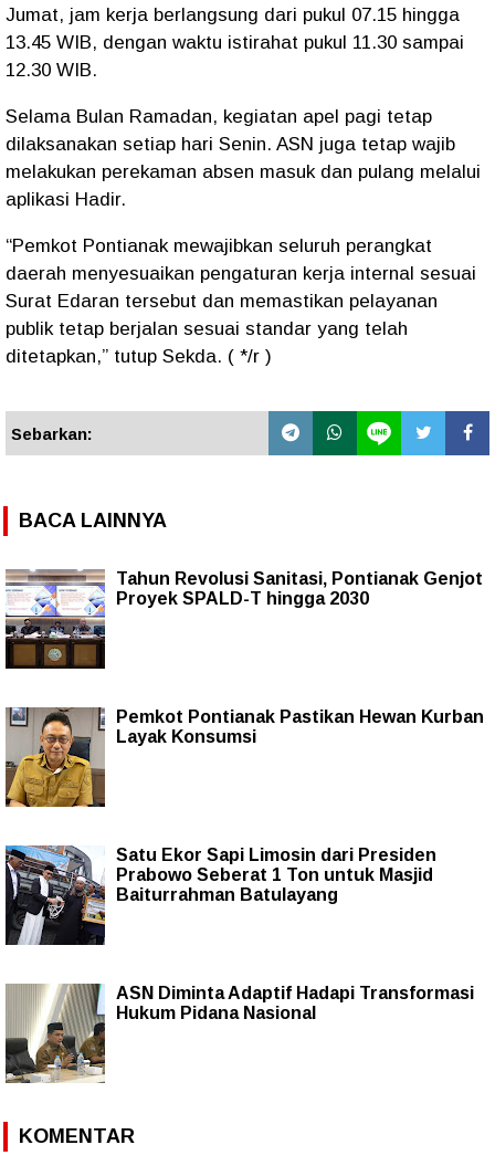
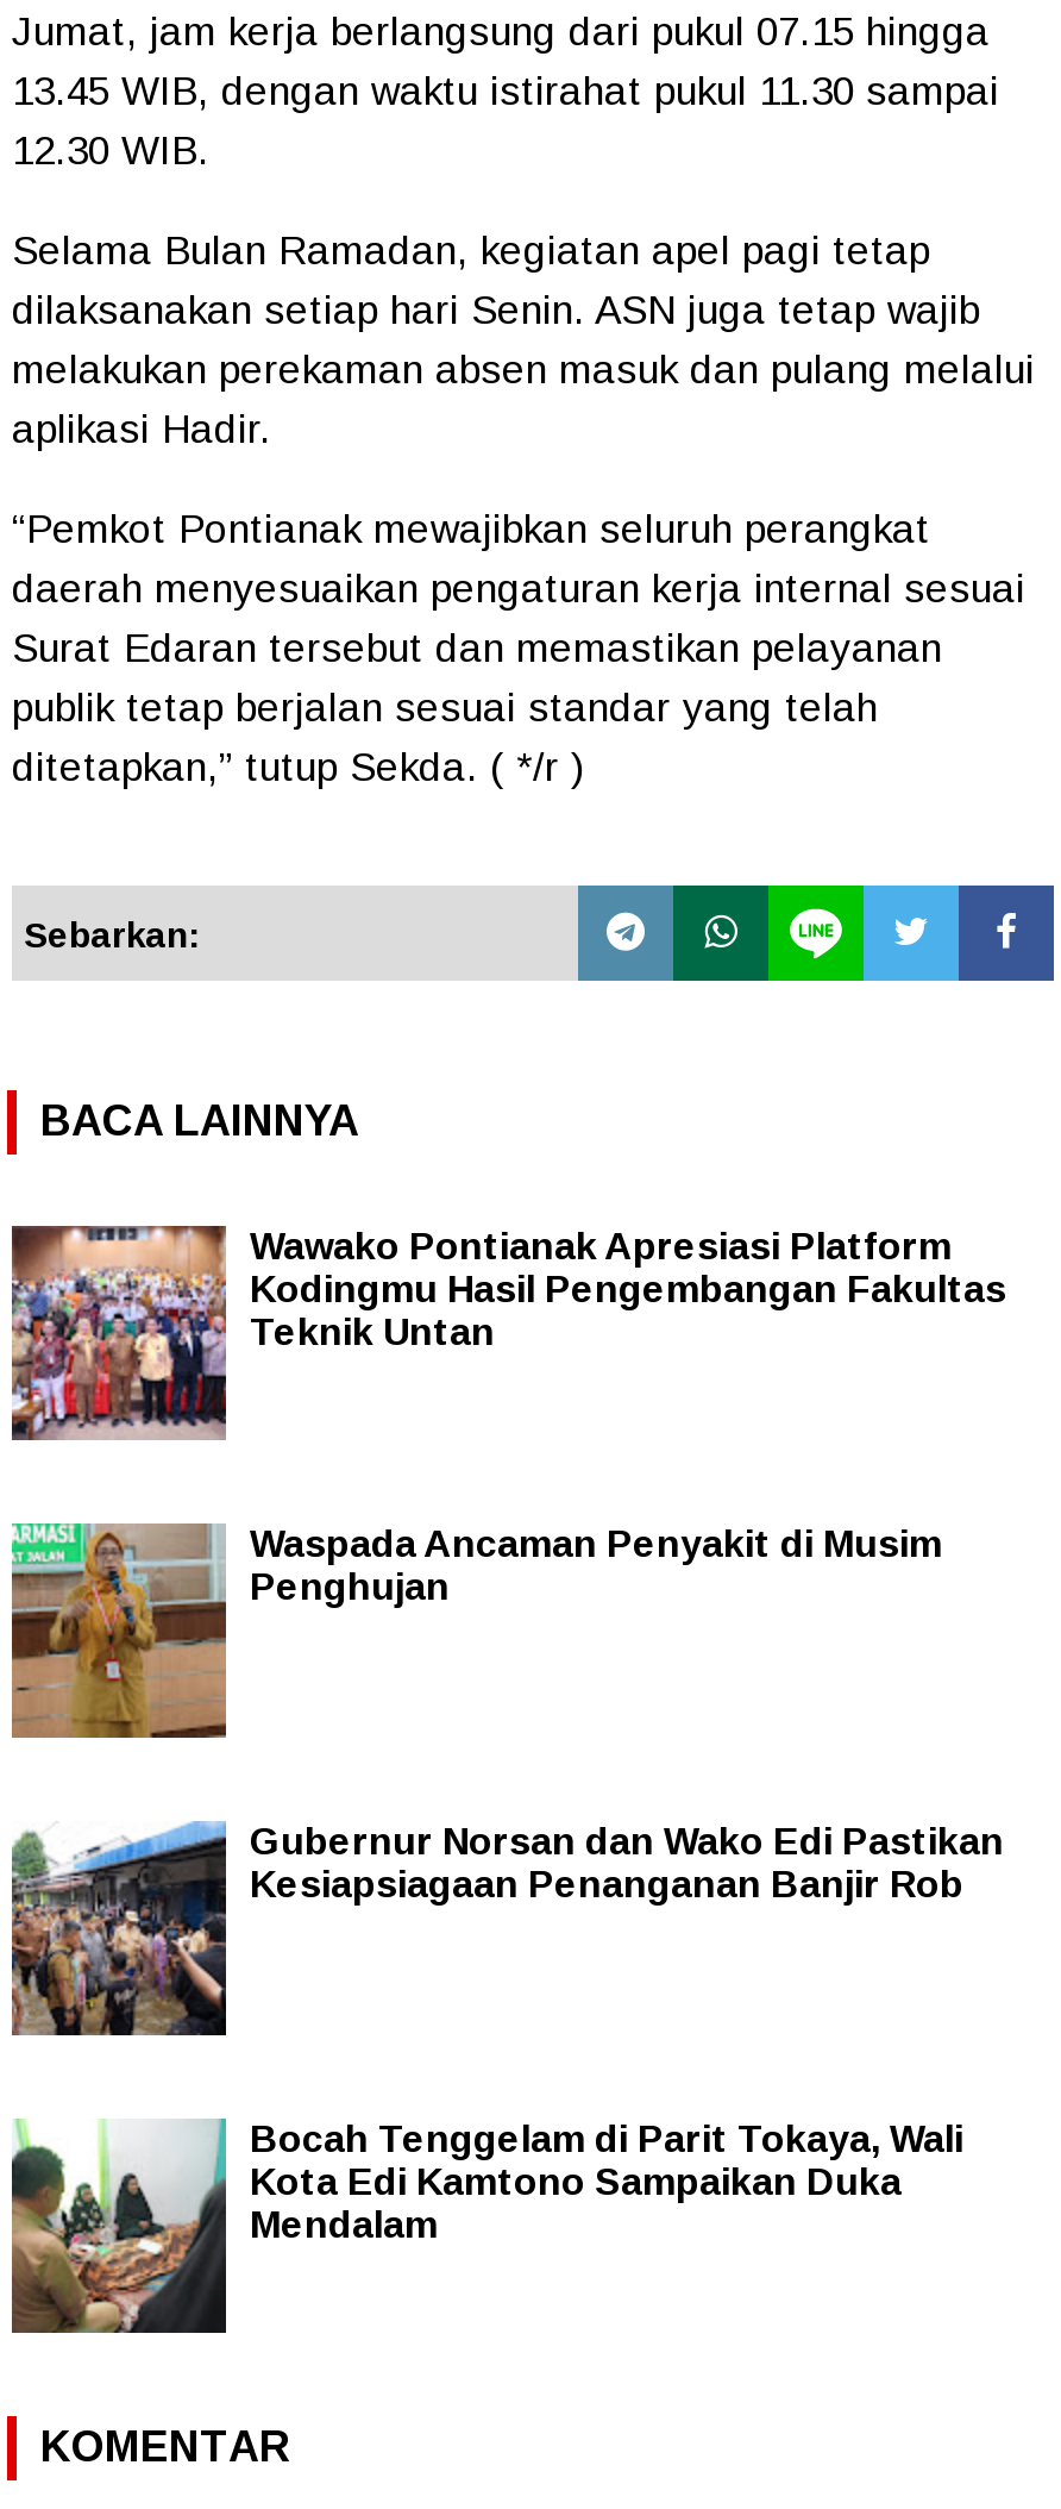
[4,569,483,670] [image] | Tahun Revolusi Sanitasi, Pontianak Genjot | Proyek SPALD-T hingga 2030 -> [10,1224,1006,1443] [image] | Wawako Pontianak Apresiasi Platform | Kodingmu Hasil Pengembangan Fakultas | Teknik Untan
[4,706,484,808] [image] | Pemkot Pontianak Pastikan Hewan Kurban | Layak Konsumsi -> [10,1521,942,1740] [image] | Waspada Ancaman Penyakit di Musim | Penghujan
[4,844,436,946] [image] | Satu Ekor Sapi Limosin dari Presiden | Prabowo Seberat 1 Ton untuk Masjid | Baiturrahman Batulayang -> [10,1821,1004,2038] [image] | Gubernur Norsan dan Wako Edi Pastikan | Kesiapsiagaan Penanganan Banjir Rob
[4,983,474,1083] [image] | ASN Diminta Adaptif Hadapi Transformasi | Hukum Pidana Nasional -> [10,2118,963,2335] [image] | Bocah Tenggelam di Parit Tokaya, Wali | Kota Edi Kamtono Sampaikan Duka | Mendalam

